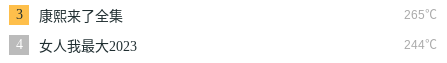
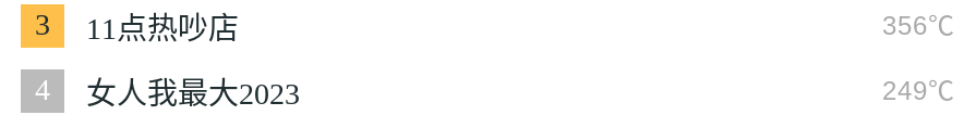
[39,8,437,24] 265℃ | 康熙来了全集 -> [86,11,954,46] 356℃ | 11点热吵店
[404,38,437,52] 244℃ -> [882,76,954,107] 249℃

